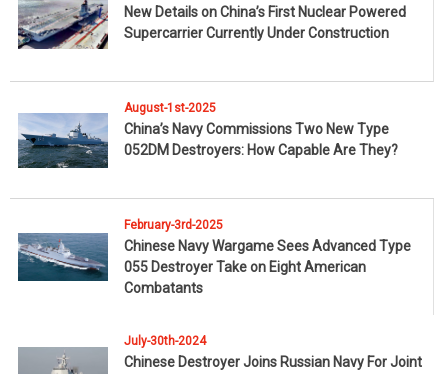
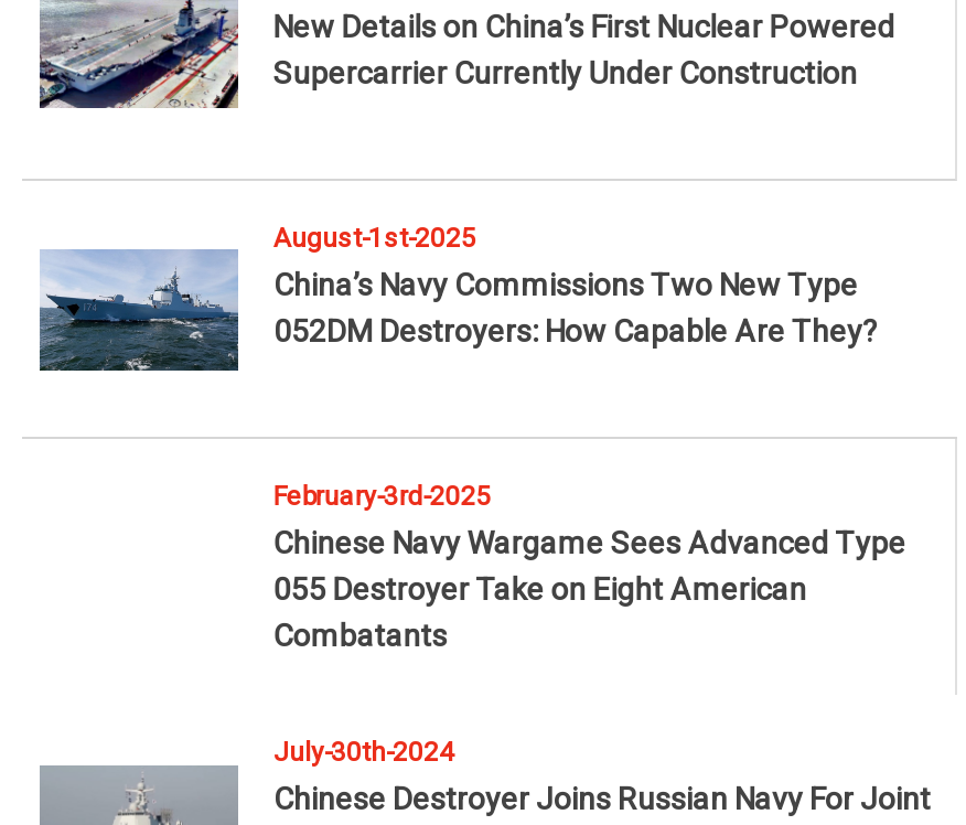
[17,232,109,282] [image] -> none

